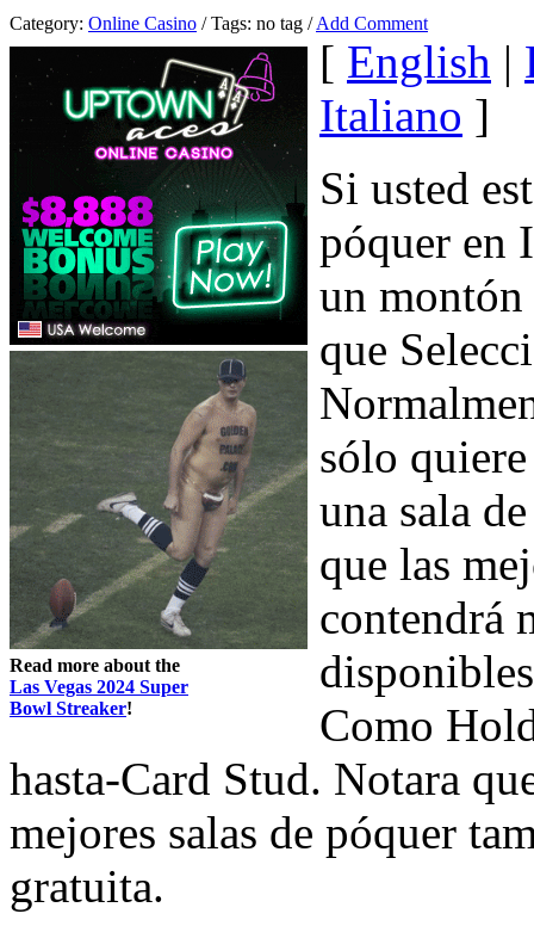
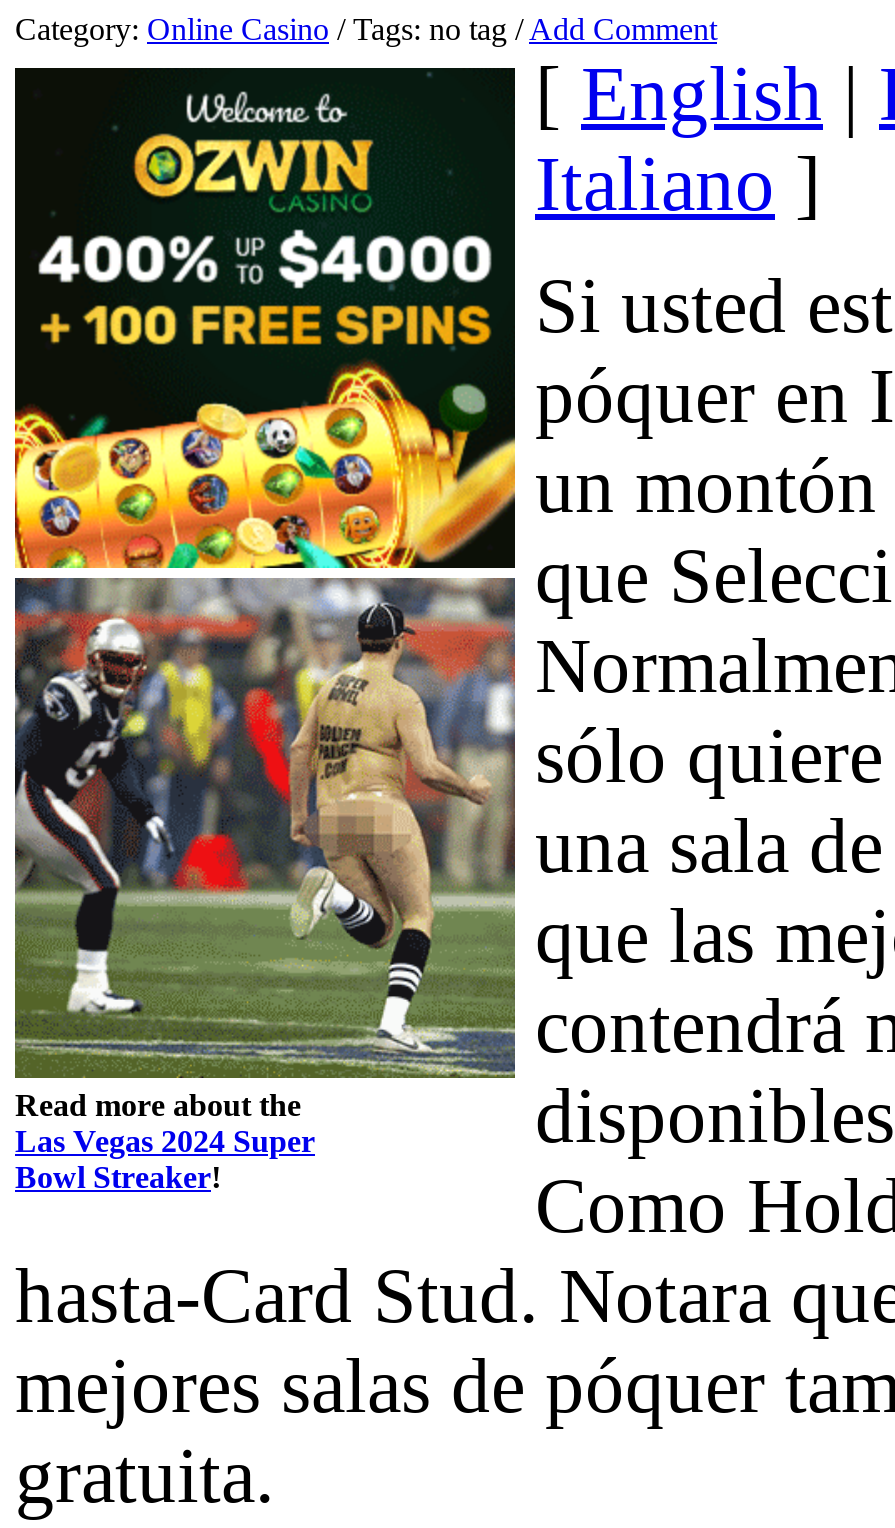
[8,49,309,649] [image] -> [13,74,517,1078] [image]

